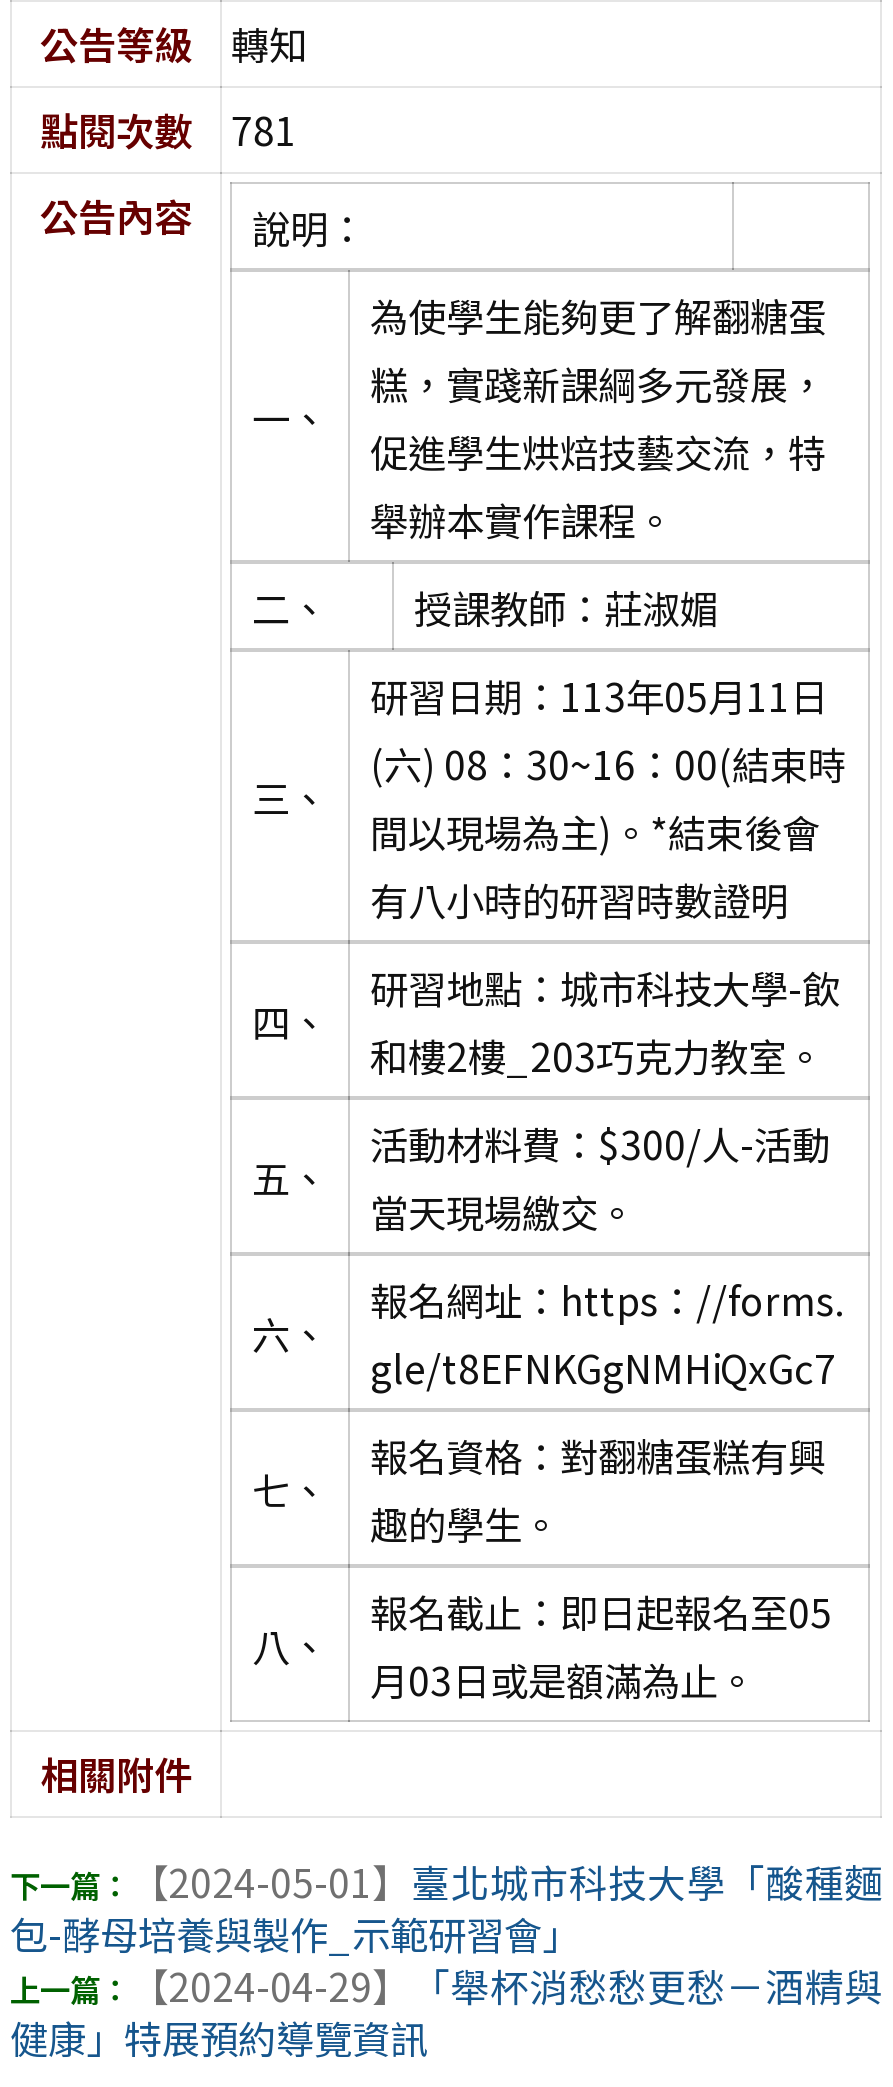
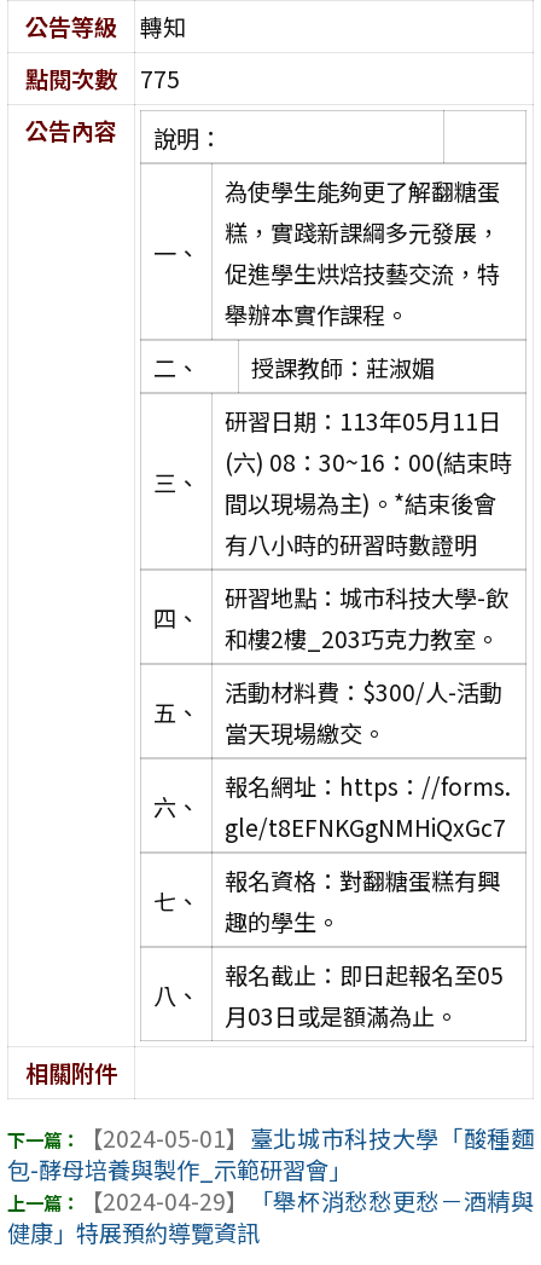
[40,102,297,158] 點閱次數 781 -> [25,62,180,96] 點閱次數 775

